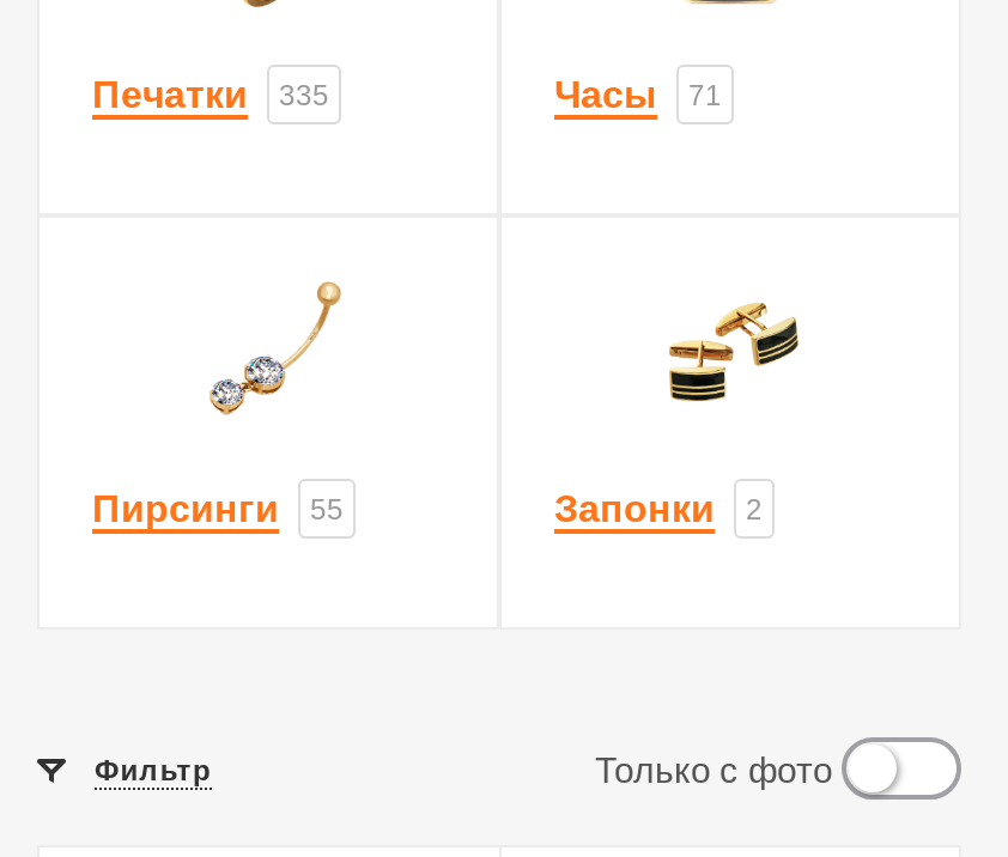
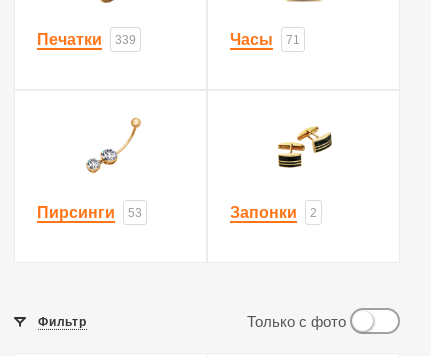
[92,75,329,116] Печатки 335 -> [37,31,136,48] Печатки 339
[92,489,344,530] Пирсинги 55 -> [37,204,142,221] Пирсинги 53

